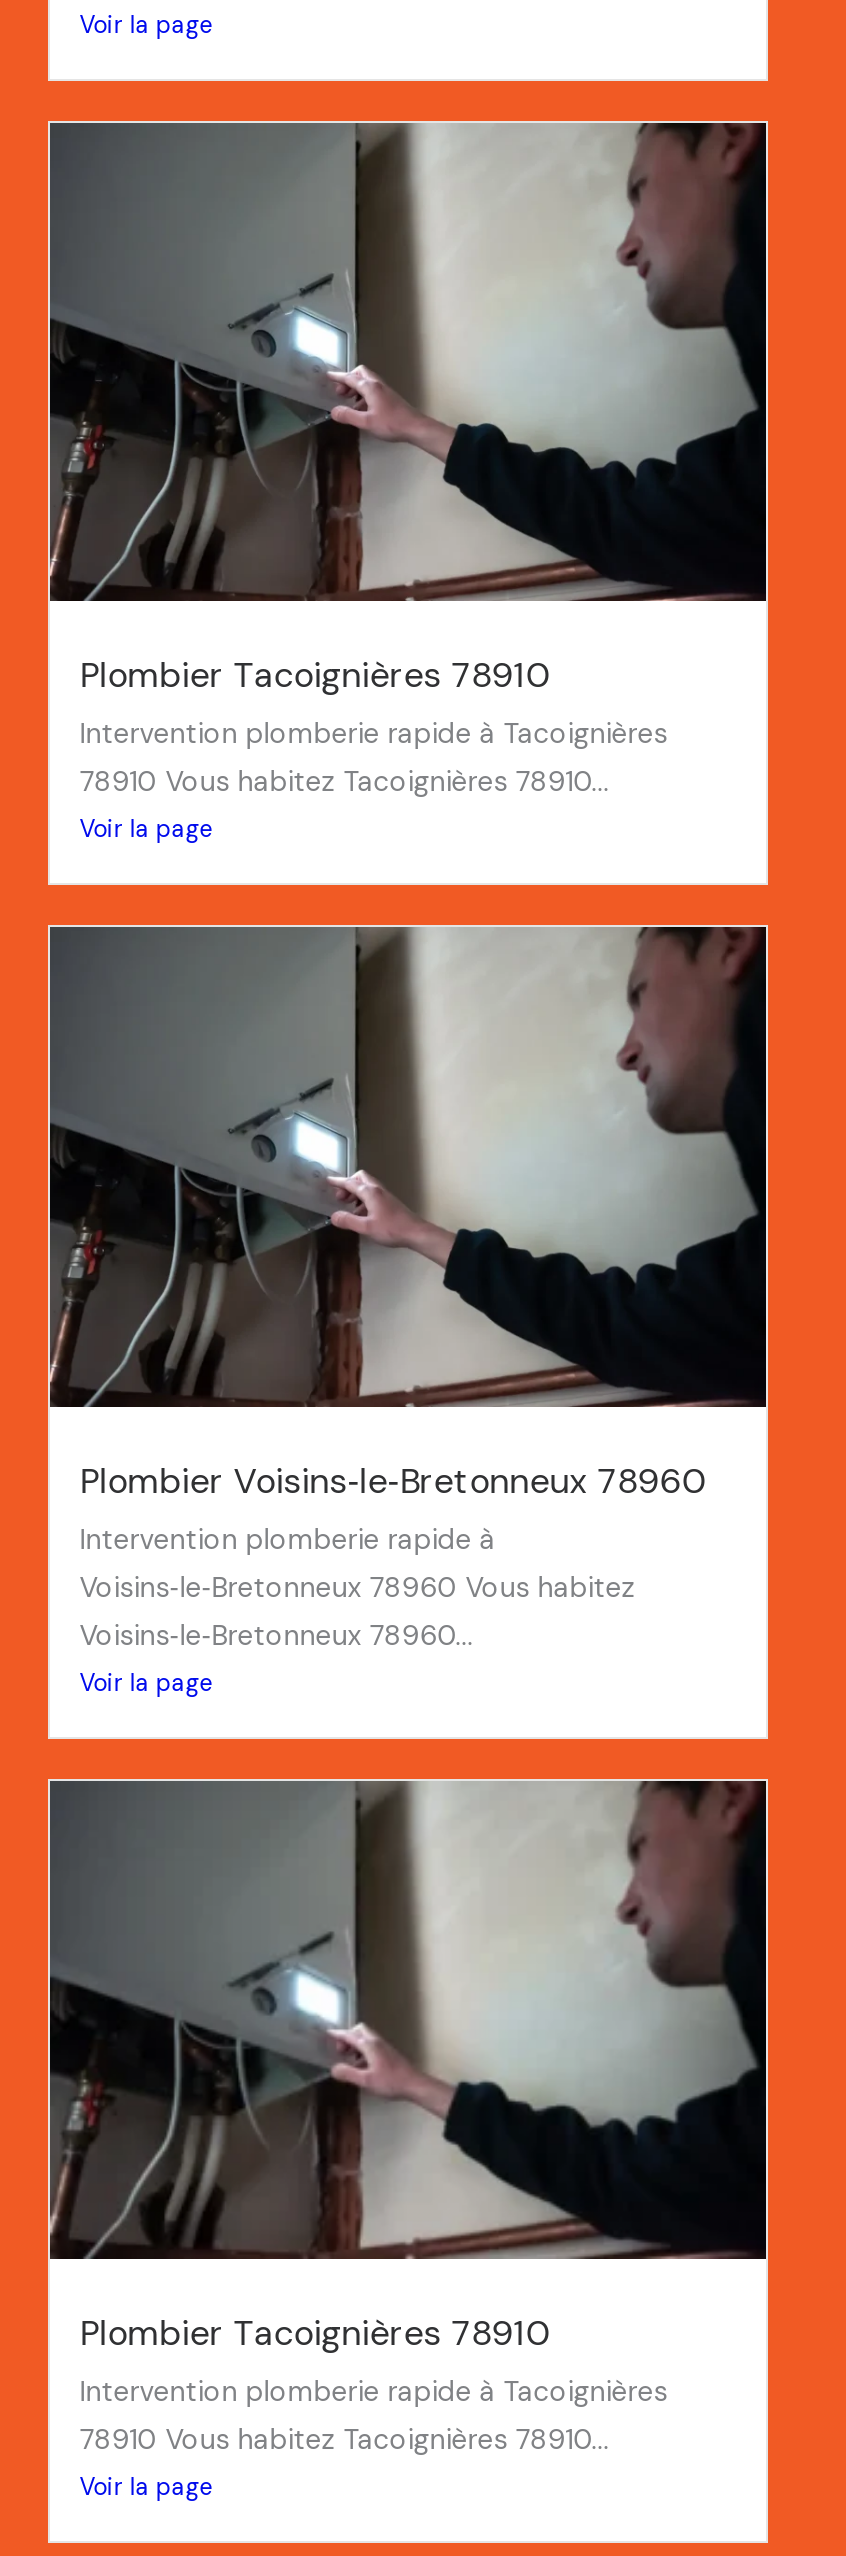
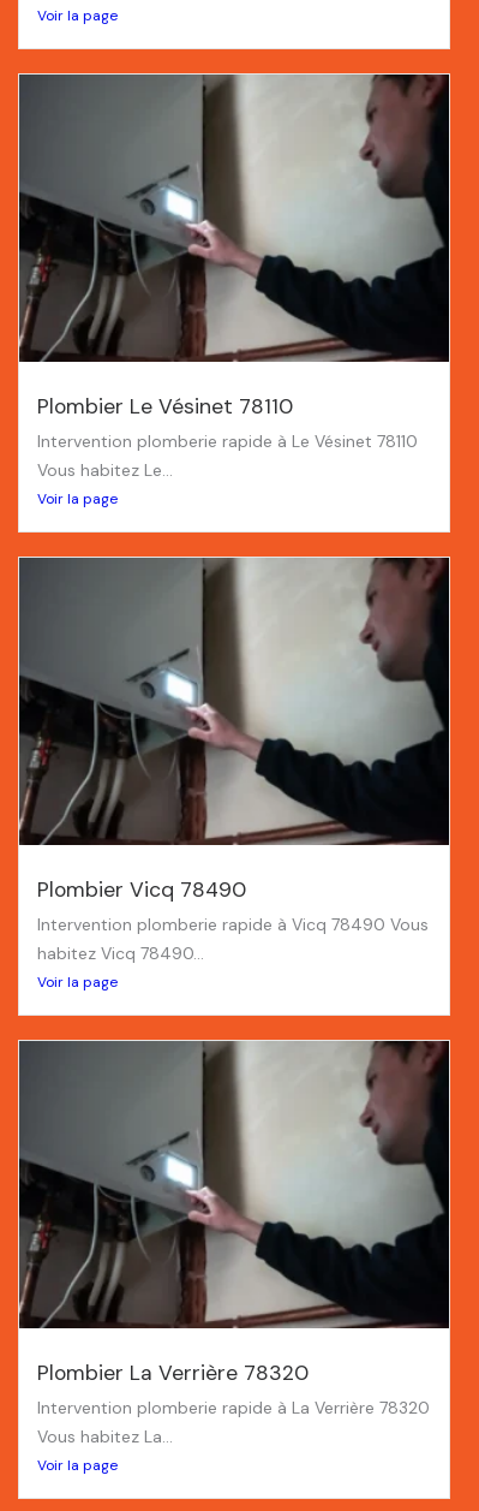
[80,654,668,800] Plombier Tacoignières 78910 | Intervention plomberie rapide à Tacoignières | 78910 Vous habitez Tacoignières 78910... -> [37,393,418,481] Plombier Le Vésinet 78110 | Intervention plomberie rapide à Le Vésinet 78110 | Vous habitez Le...
[80,1459,706,1653] Plombier Voisins‑le‑Bretonneux 78960 | Intervention plomberie rapide à | Voisins‑le‑Bretonneux 78960 Vous habitez | Voisins‑le‑Bretonneux 78960... -> [37,876,428,964] Plombier Vicq 78490 | Intervention plomberie rapide à Vicq 78490 Vous | habitez Vicq 78490...
[80,2311,668,2457] Plombier Tacoignières 78910 | Intervention plomberie rapide à Tacoignières | 78910 Vous habitez Tacoignières 78910... -> [37,1360,430,1447] Plombier La Verrière 78320 | Intervention plomberie rapide à La Verrière 78320 | Vous habitez La...

